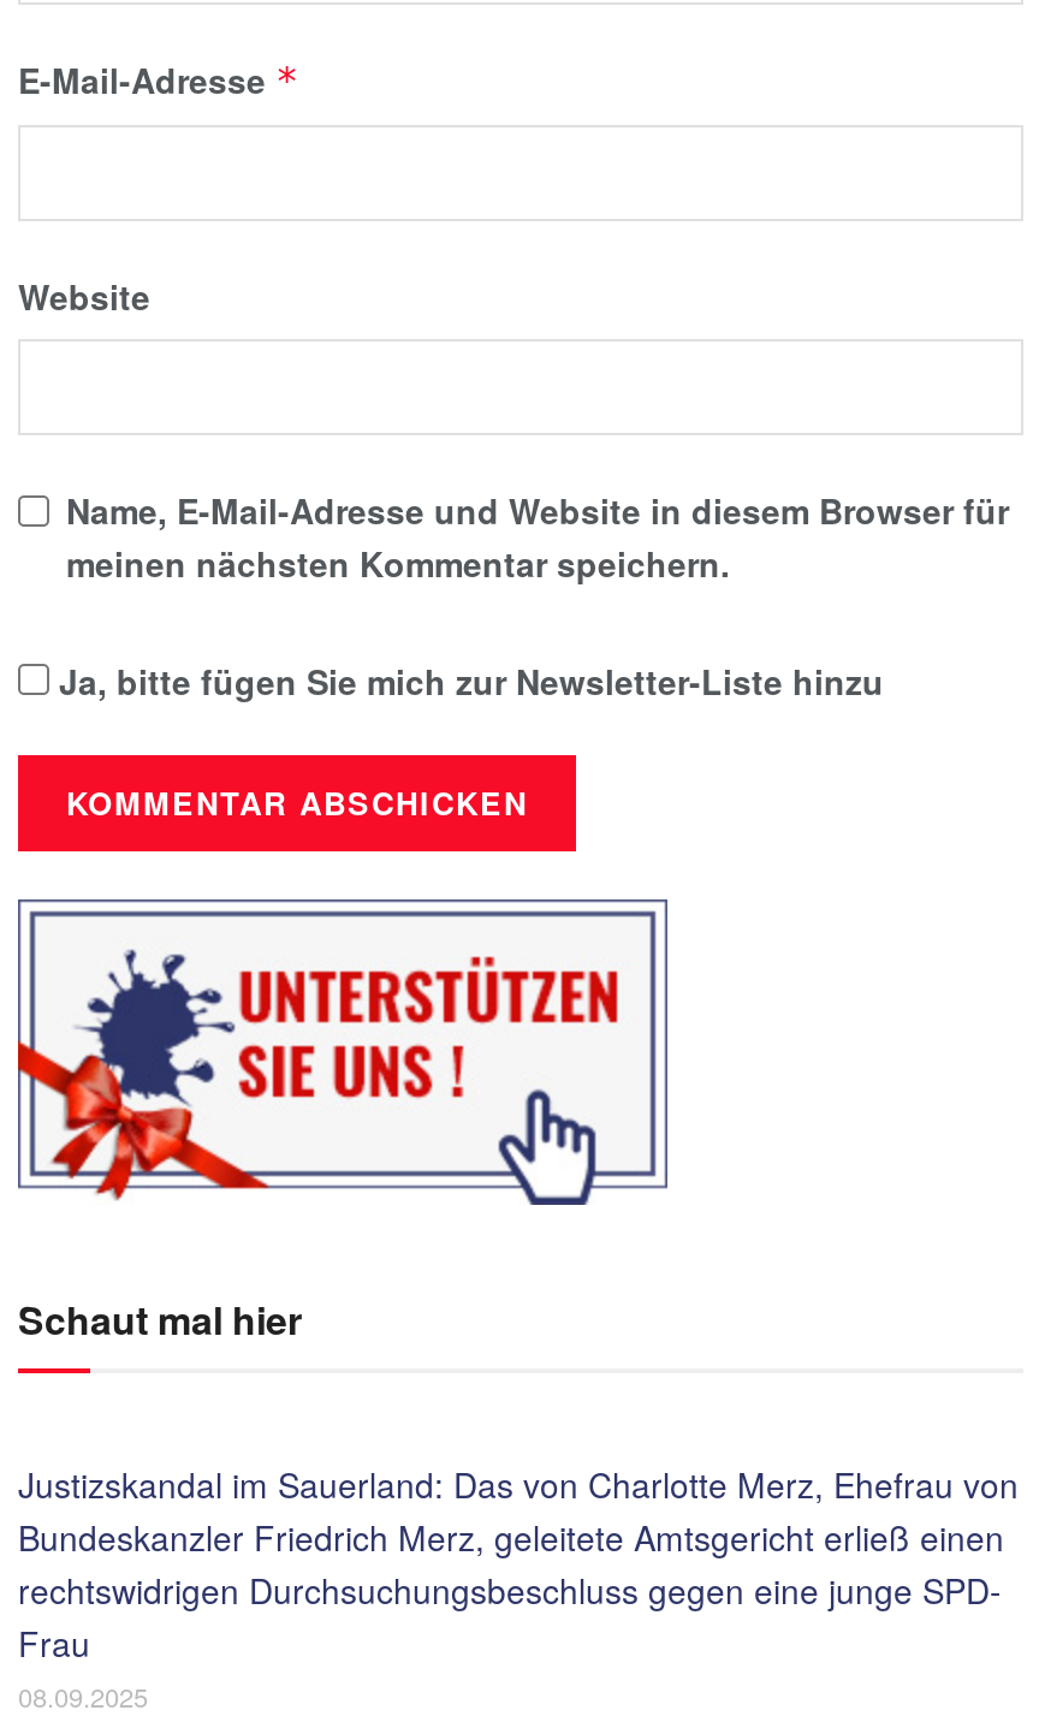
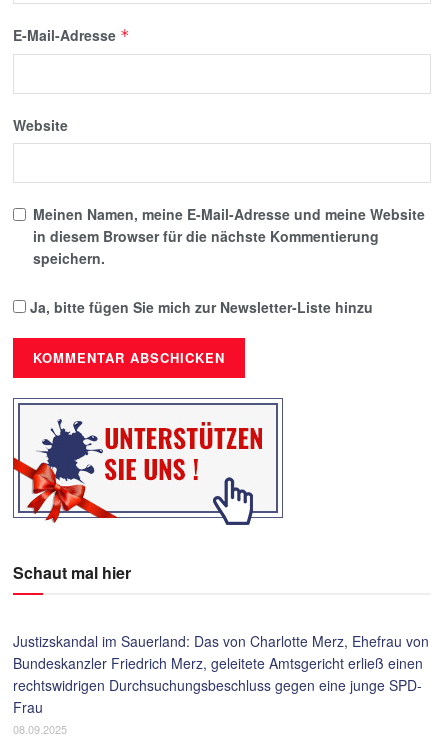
[66,486,1009,587] Name, E-Mail-Adresse und Website in diesem Browser für | meinen nächsten Kommentar speichern. -> [33,204,425,268] Meinen Namen, meine E-Mail-Adresse und meine Website | in diesem Browser für die nächste Kommentierung | speichern.

